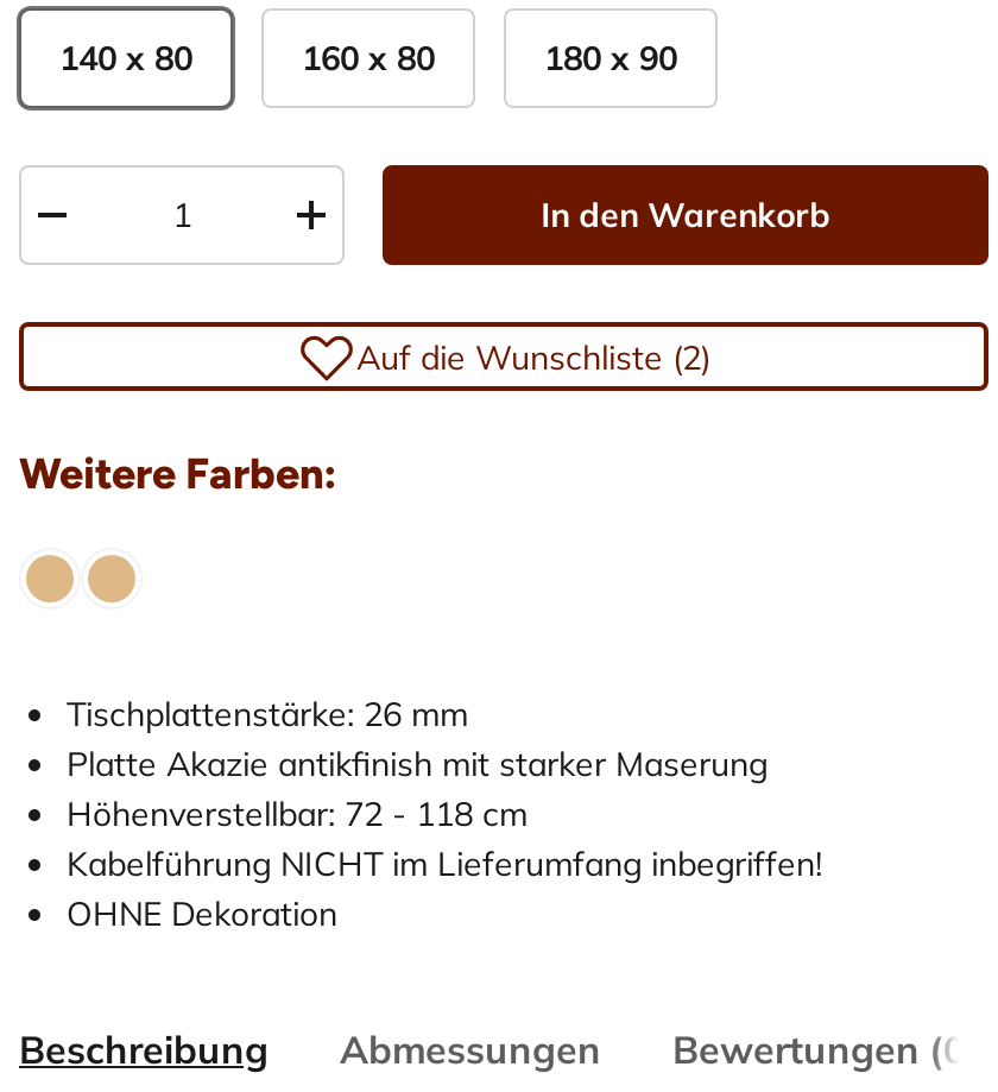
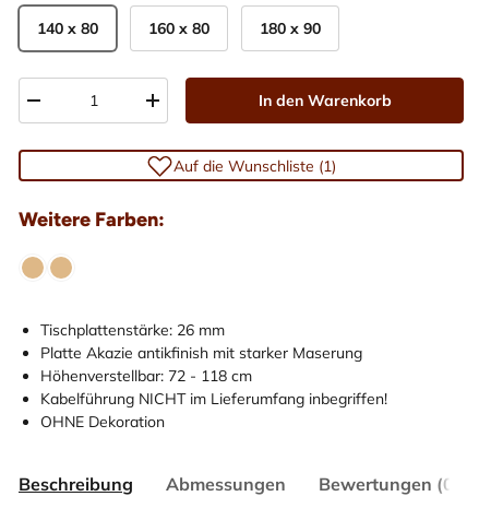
[356,335,710,378] Auf die Wunschliste (2) -> [173,156,336,175] Auf die Wunschliste (1)

